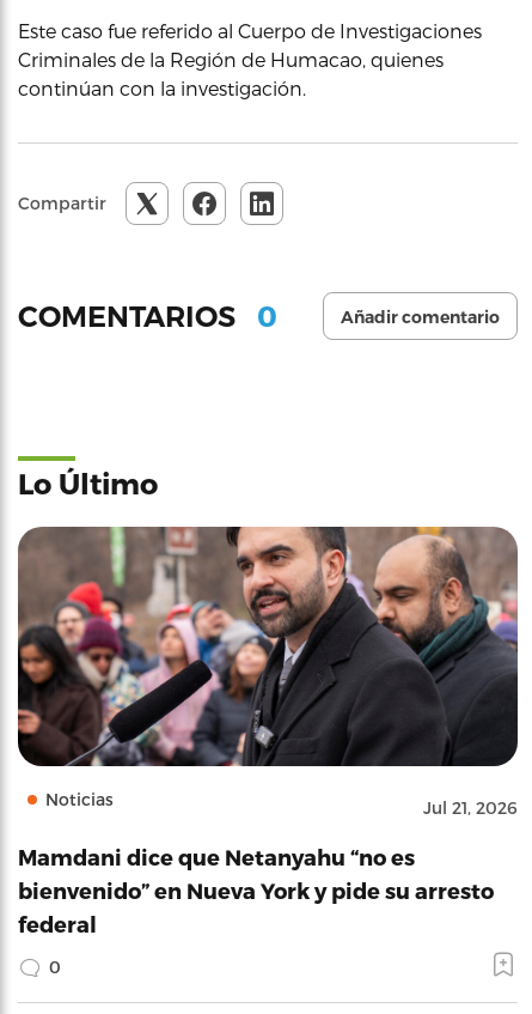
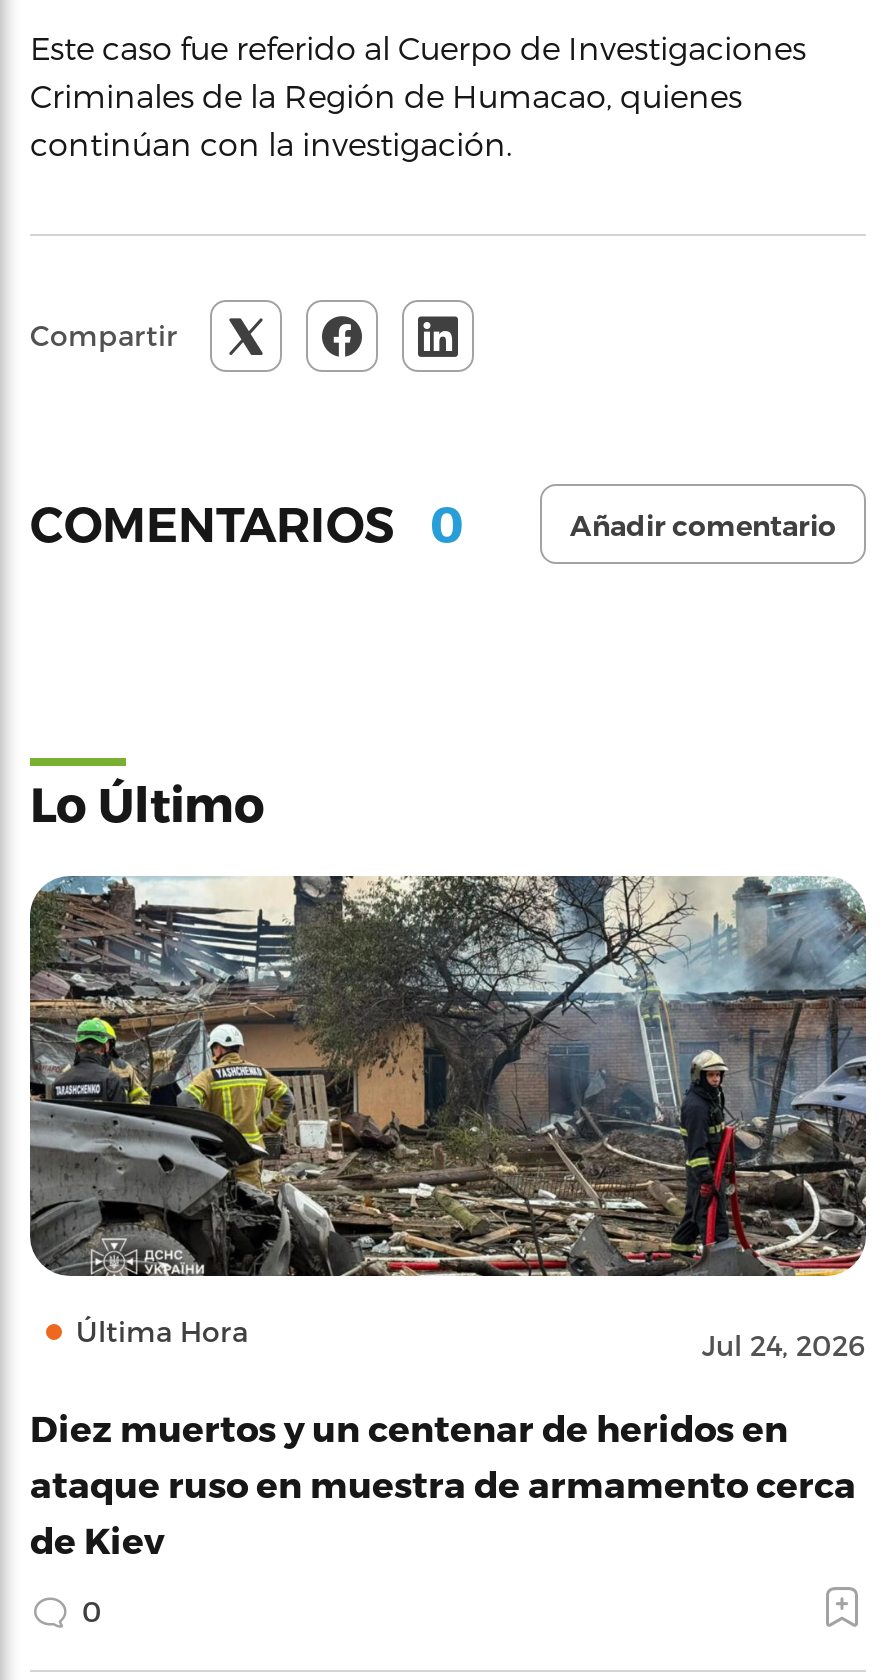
[17,526,518,818] [image] | Noticias | Jul 21, 2026 -> [28,874,868,1362] [image] | Última Hora | Jul 24, 2026
[18,844,494,936] Mamdani dice que Netanyahu “no es | bienvenido” en Nueva York y pide su arresto | federal -> [30,1406,856,1560] Diez muertos y un centenar de heridos en | ataque ruso en muestra de armamento cerca | de Kiev

